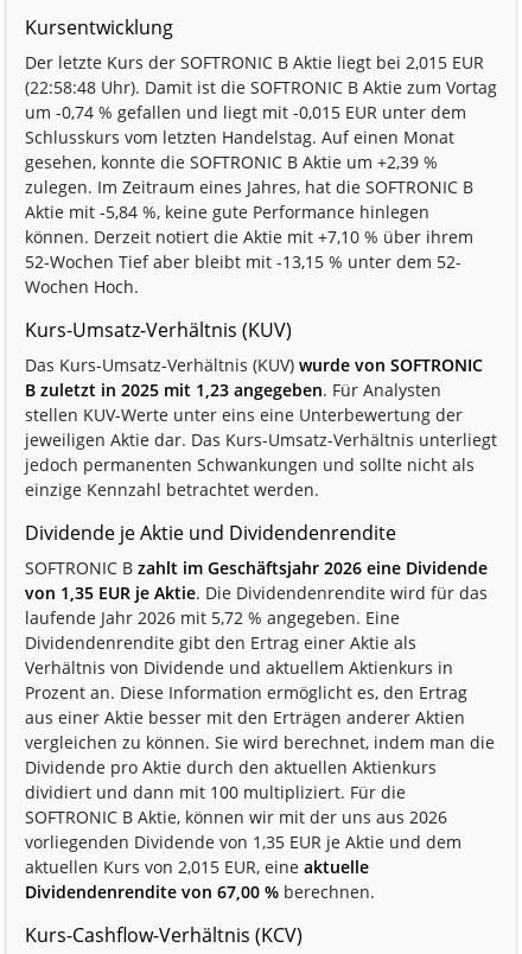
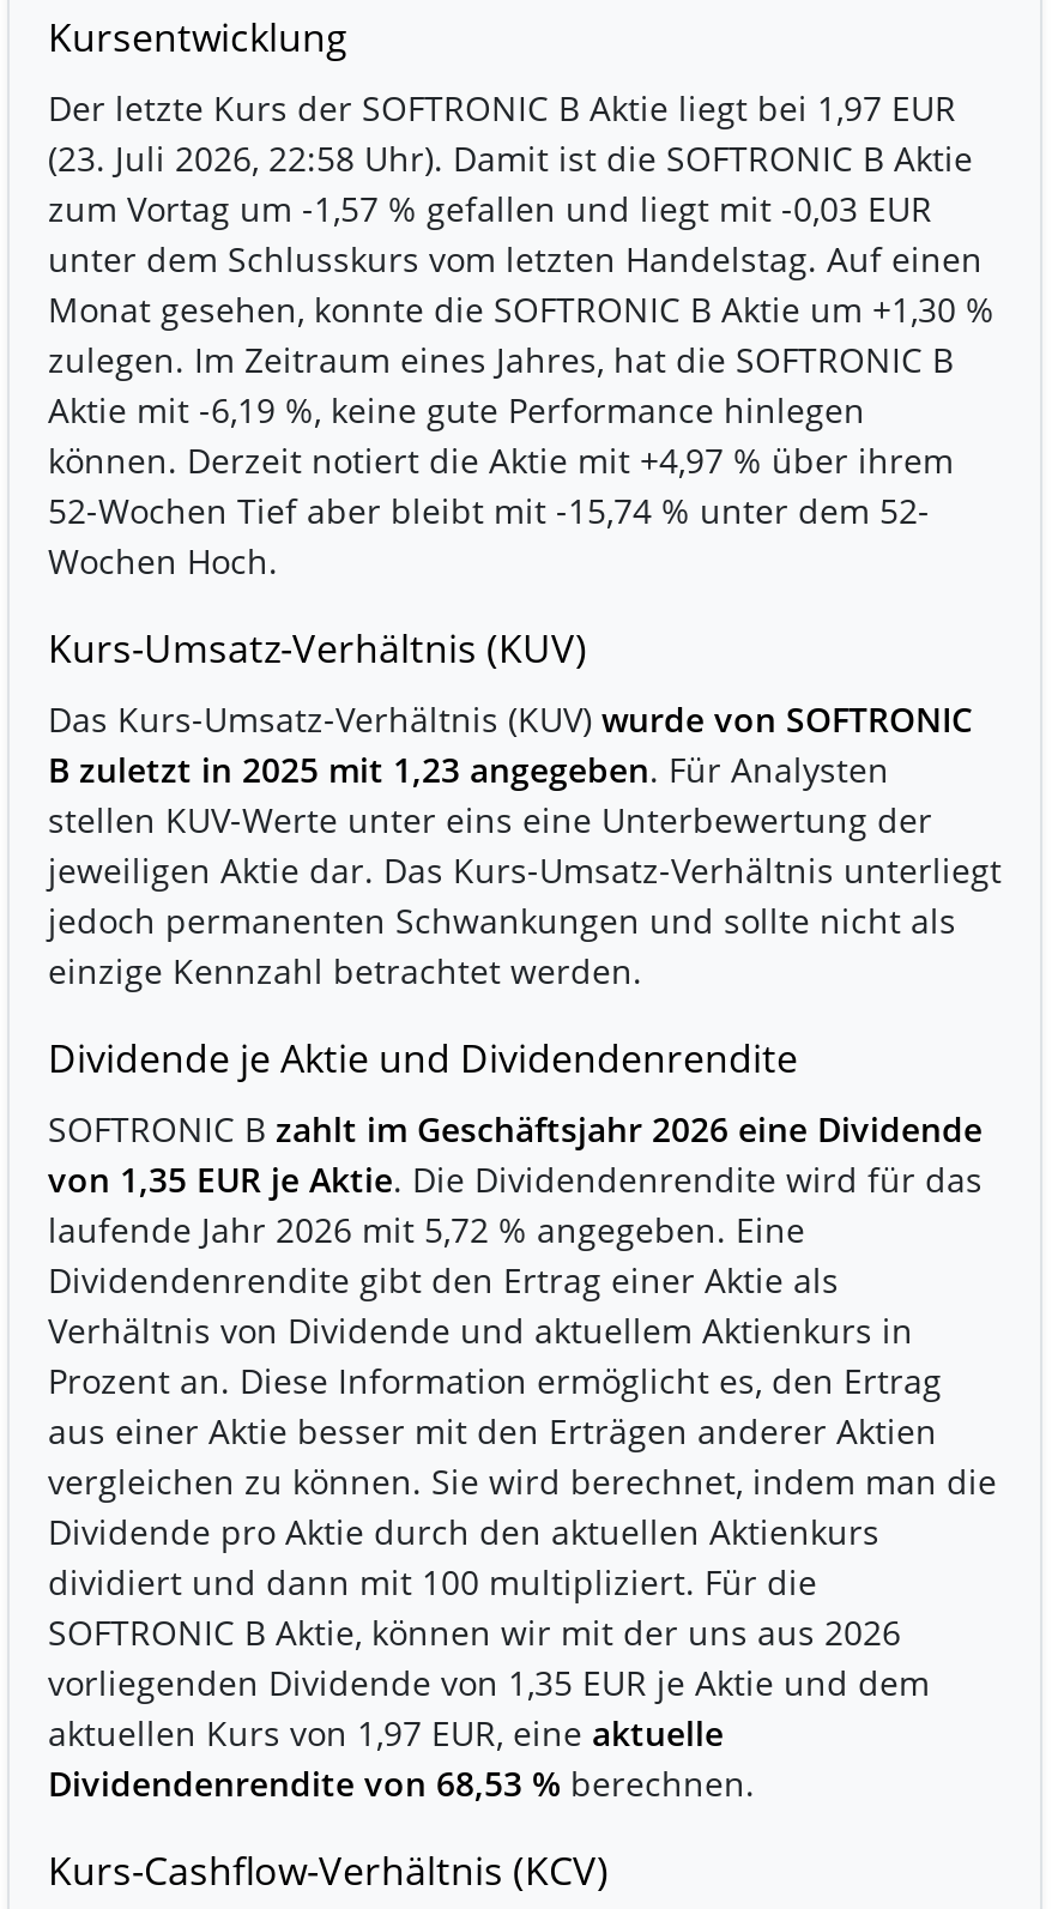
[25,51,497,173] Der letzte Kurs der SOFTRONIC B Aktie liegt bei 2,015 EUR | (22:58:48 Uhr). Damit ist die SOFTRONIC B Aktie zum Vortag | um -0,74 % gefallen und liegt mit -0,015 EUR unter dem | Schlusskurs vom letzten Handelstag. Auf einen Monat | gesehen, konnte die SOFTRONIC B Aktie um +2,39 % -> [48,85,994,332] Der letzte Kurs der SOFTRONIC B Aktie liegt bei 1,97 EUR | (23. Juli 2026, 22:58 Uhr). Damit ist die SOFTRONIC B Aktie | zum Vortag um -1,57 % gefallen und liegt mit -0,03 EUR | unter dem Schlusskurs vom letzten Handelstag. Auf einen | Monat gesehen, konnte die SOFTRONIC B Aktie um +1,30 %
[25,201,429,223] Aktie mit -5,84 %, keine gute Performance hinlegen -> [48,387,865,433] Aktie mit -6,19 %, keine gute Performance hinlegen
[25,225,473,248] können. Derzeit notiert die Aktie mit +7,10 % über ihrem -> [48,437,954,483] können. Derzeit notiert die Aktie mit +4,97 % über ihrem
[25,250,461,273] 52-Wochen Tief aber bleibt mit -13,15 % unter dem 52- -> [48,488,930,533] 52-Wochen Tief aber bleibt mit -15,74 % unter dem 52-
[25,856,369,878] aktuellen Kurs von 2,015 EUR, eine aktuelle -> [48,1710,724,1756] aktuellen Kurs von 1,97 EUR, eine aktuelle
[25,880,375,903] Dividendenrendite von 67,00 % berechnen. -> [48,1760,755,1806] Dividendenrendite von 68,53 % berechnen.

